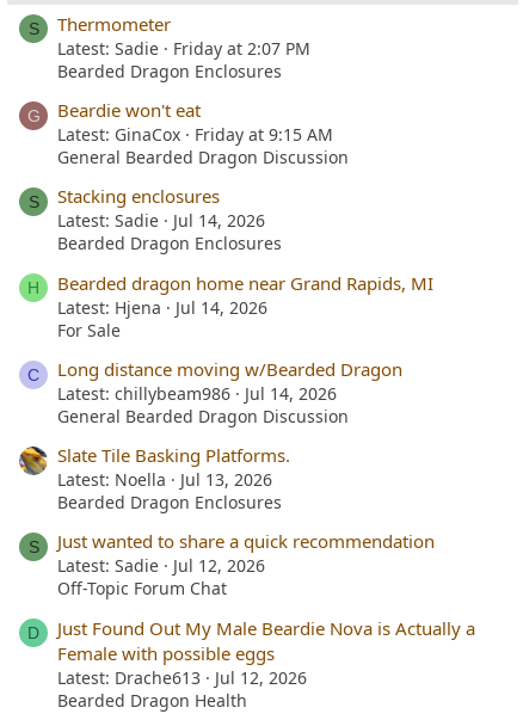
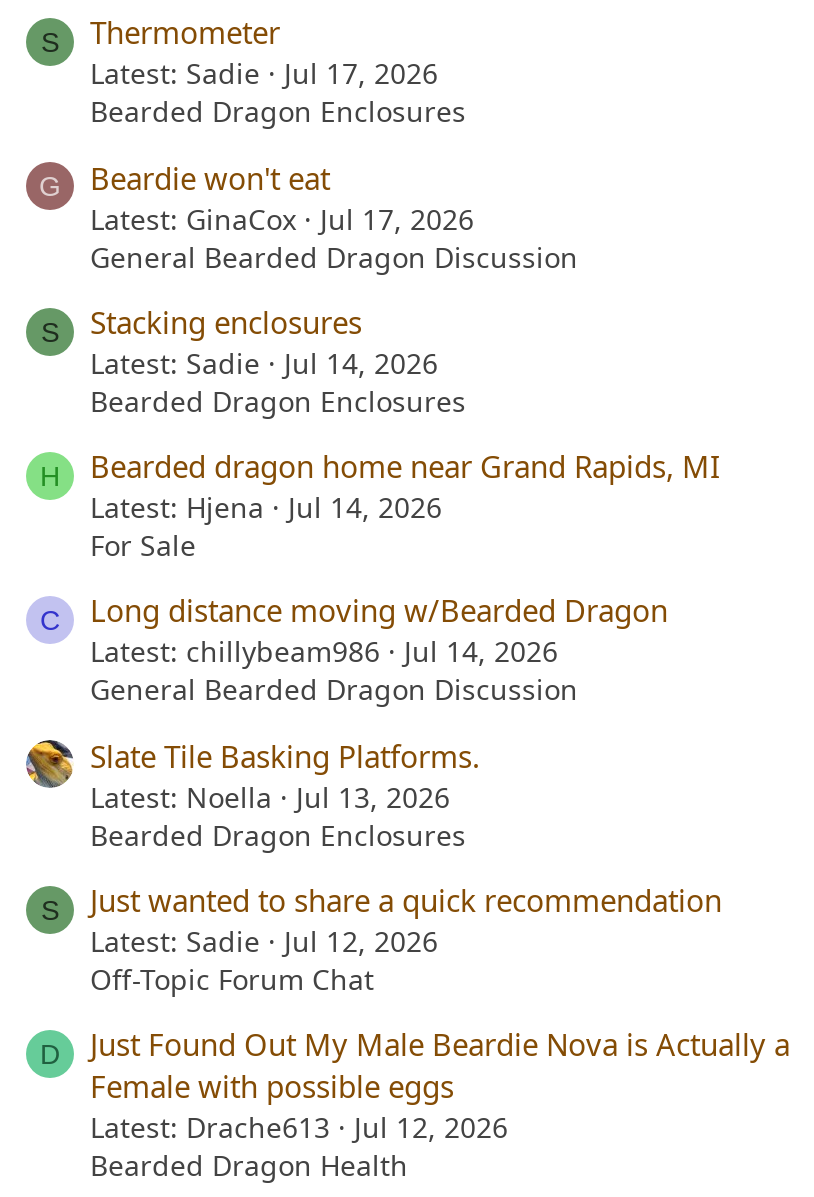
[57,37,310,59] Latest: Sadie Friday at 2:07 PM -> [90,54,438,92] Latest: Sadie Jul 17, 2026
[57,123,333,146] Latest: GinaCox Friday at 9:15 AM -> [90,199,474,237] Latest: GinaCox Jul 17, 2026

